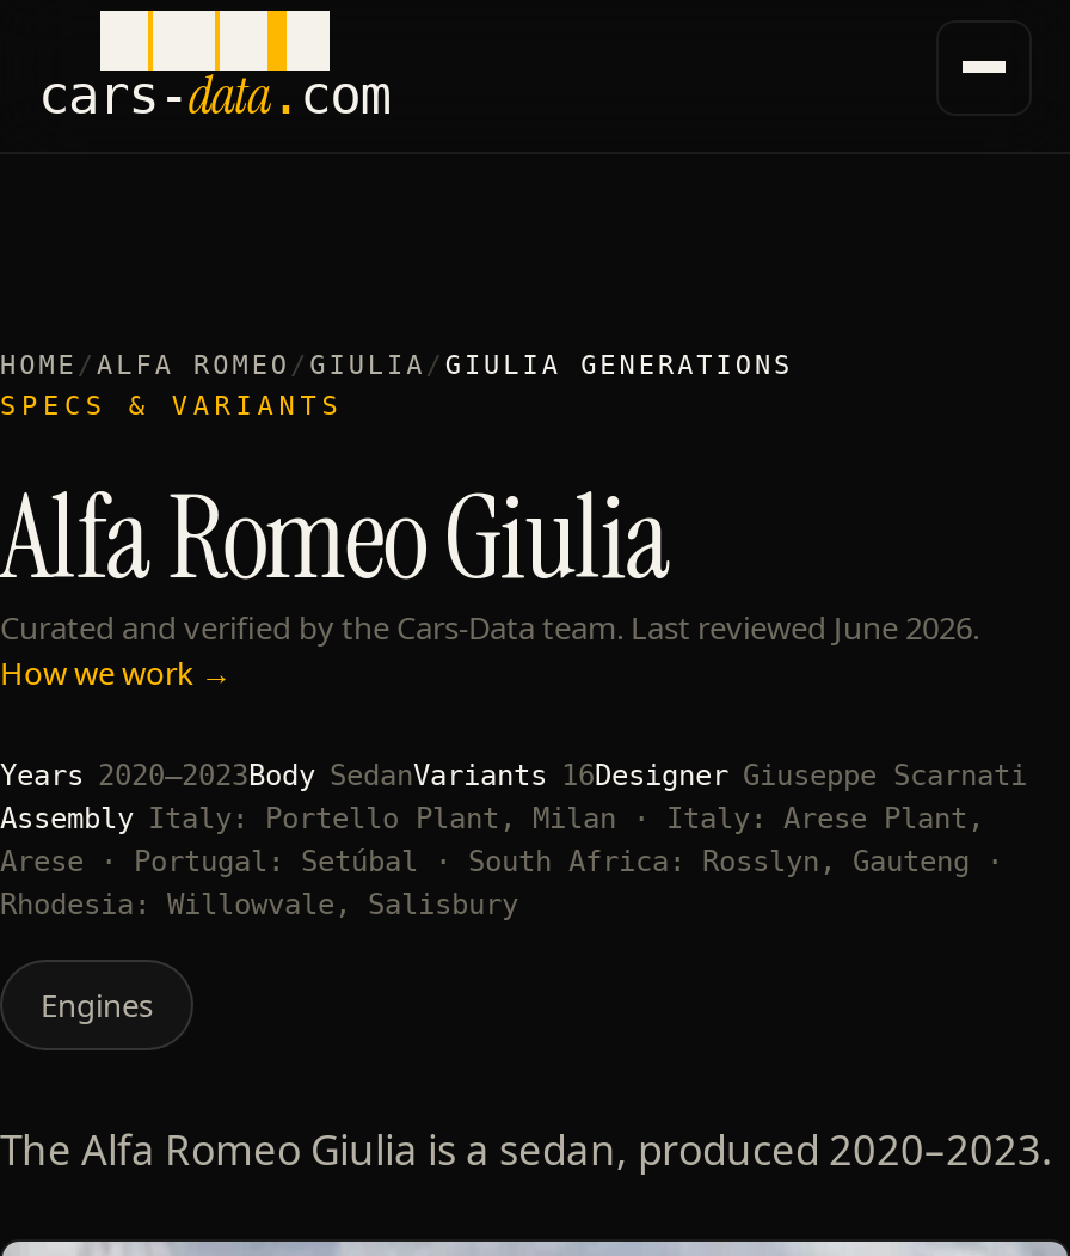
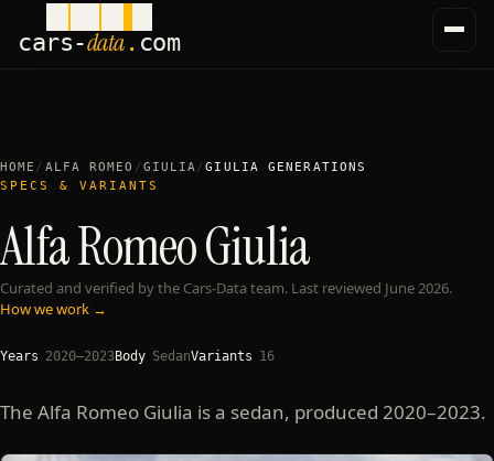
[0,759,1027,1027] Years 2020–2023Body SedanVariants 16Designer Giuseppe Scarnati | Assembly Italy: Portello Plant, Milan · Italy: Arese Plant, | Arese · Portugal: Setúbal · South Africa: Rosslyn, Gauteng · | Rhodesia: Willowvale, Salisbury | Engines -> [0,349,275,364] Years 2020–2023Body SedanVariants 16

